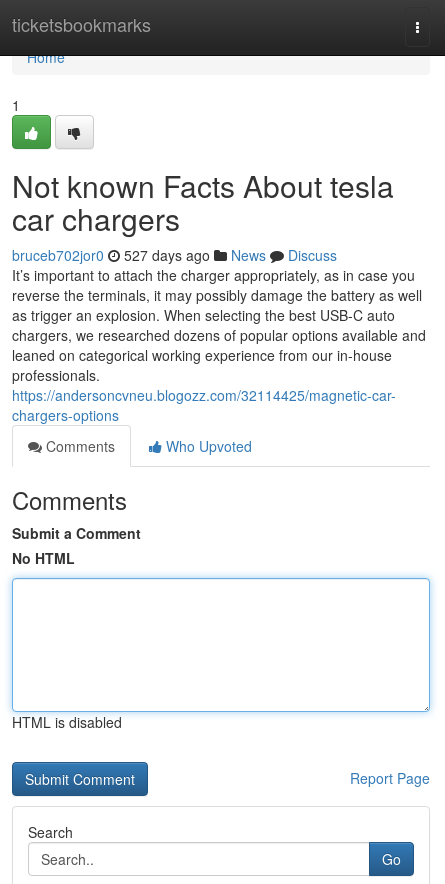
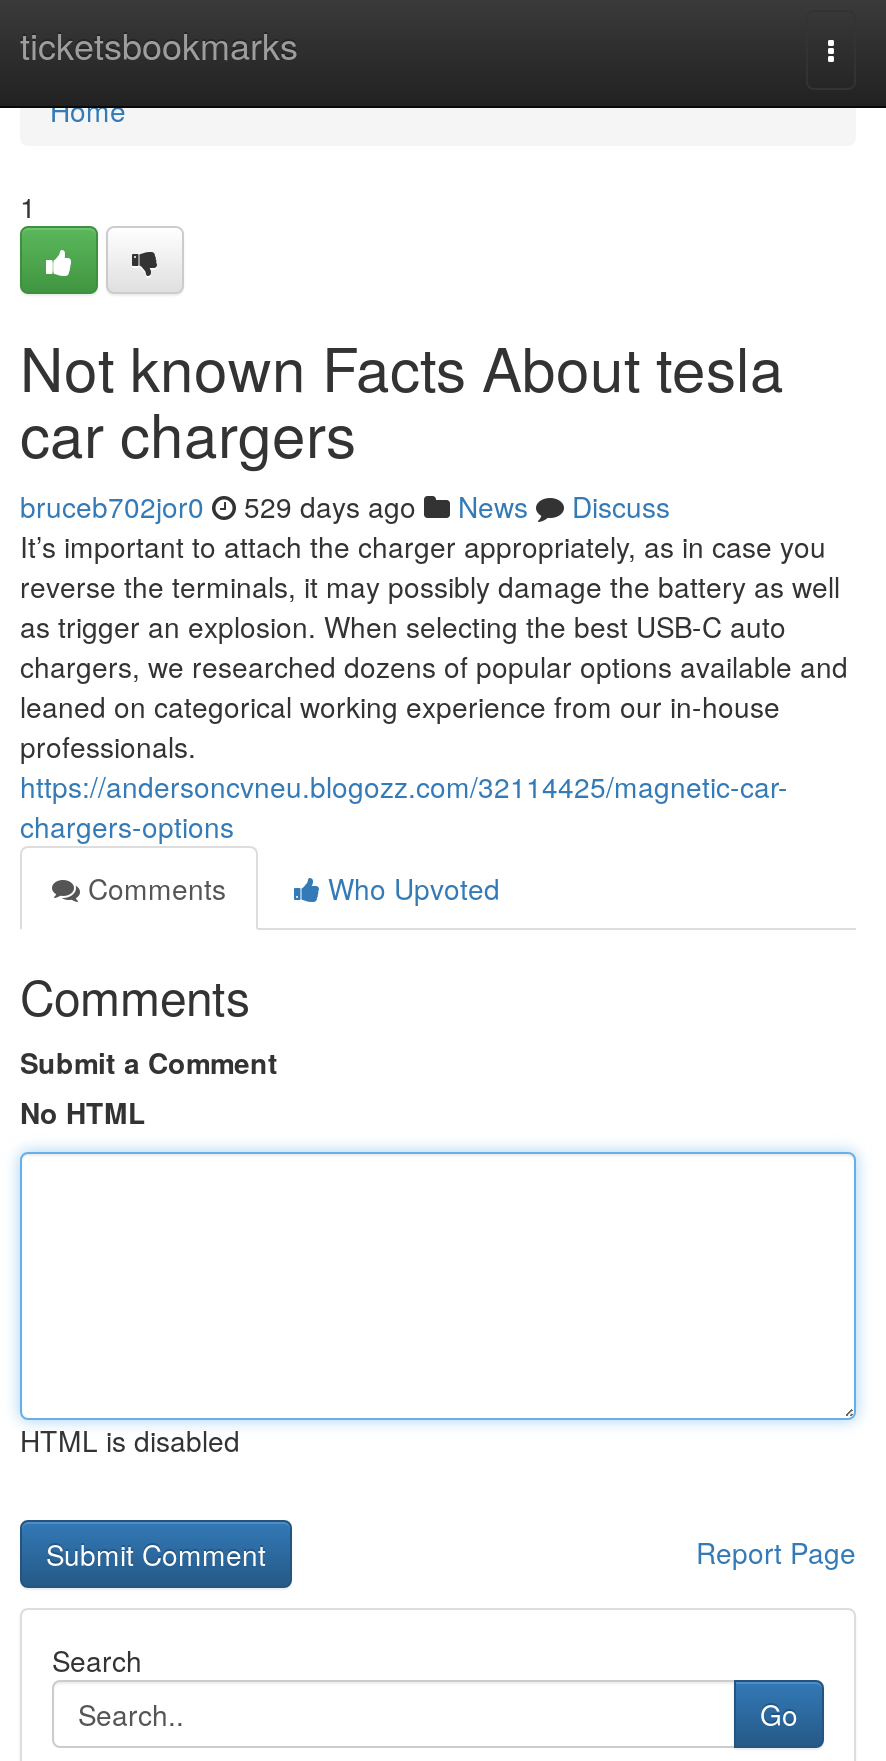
[12,245,337,265] bruceb702jor0 527 days ago News Discuss -> [20,486,670,526] bruceb702jor0 529 days ago News Discuss

